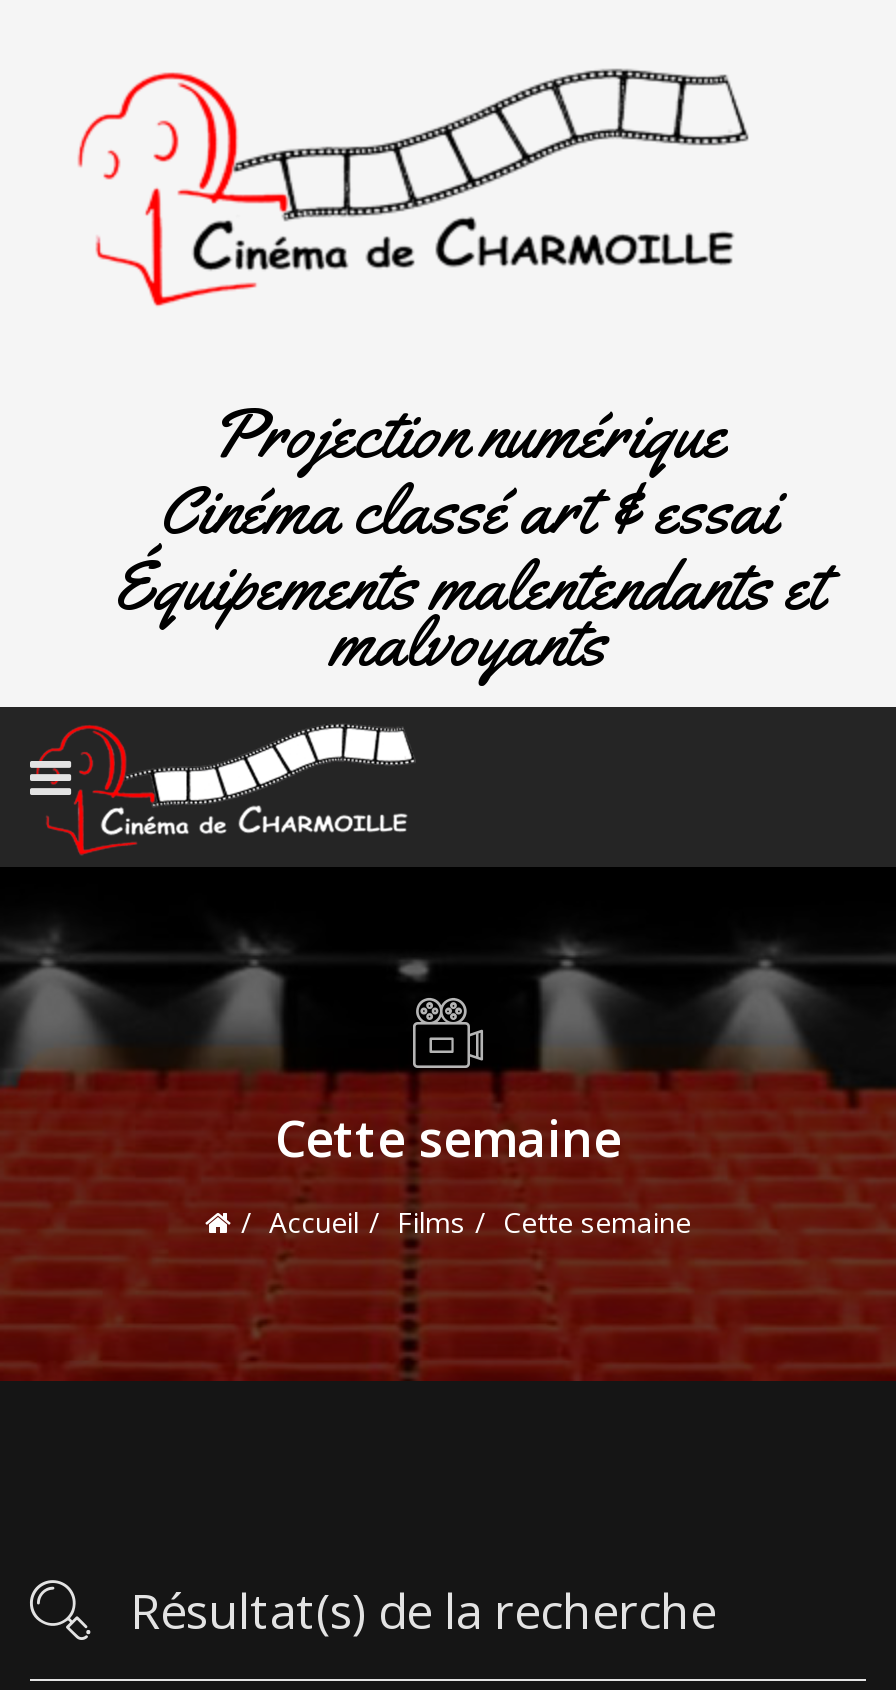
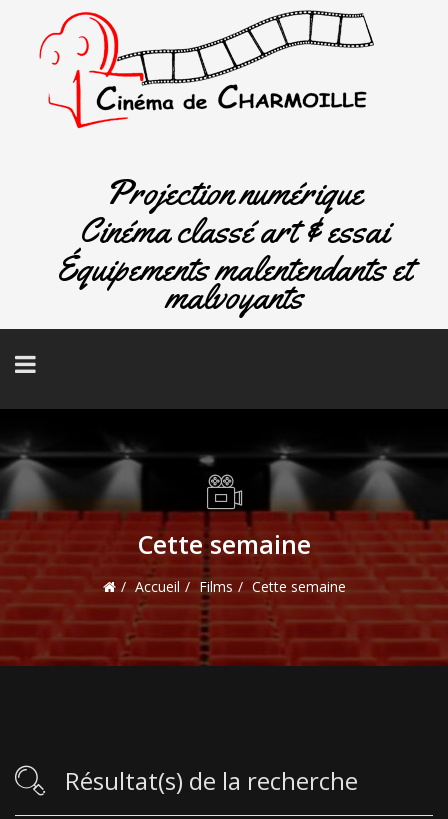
[34,723,414,857] [image] -> none

